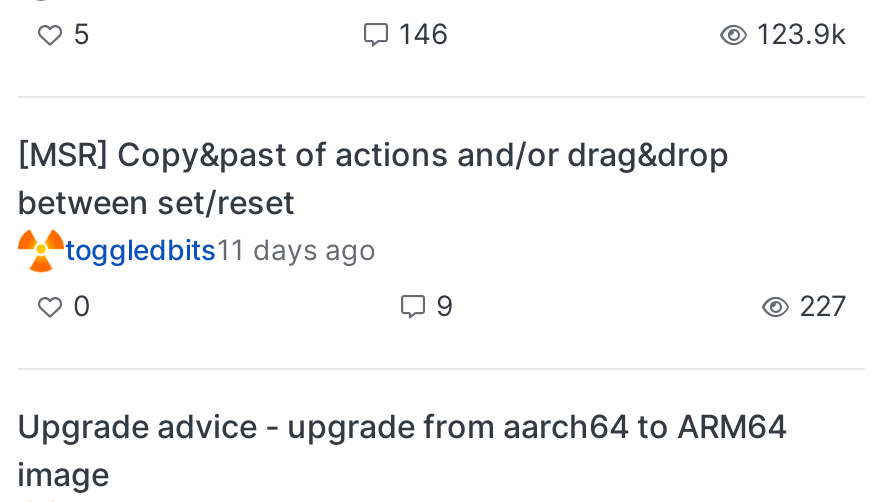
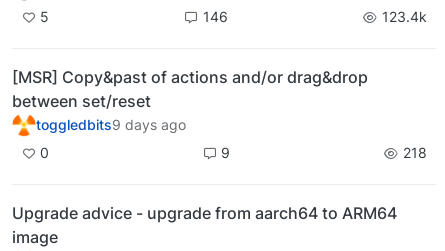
[749,16,847,50] 123.9k -> [378,8,427,25] 123.4k
[65,232,375,266] toggledbits11 days ago -> [36,116,186,133] toggledbits9 days ago
[791,288,847,322] 227 -> [399,144,427,161] 218

